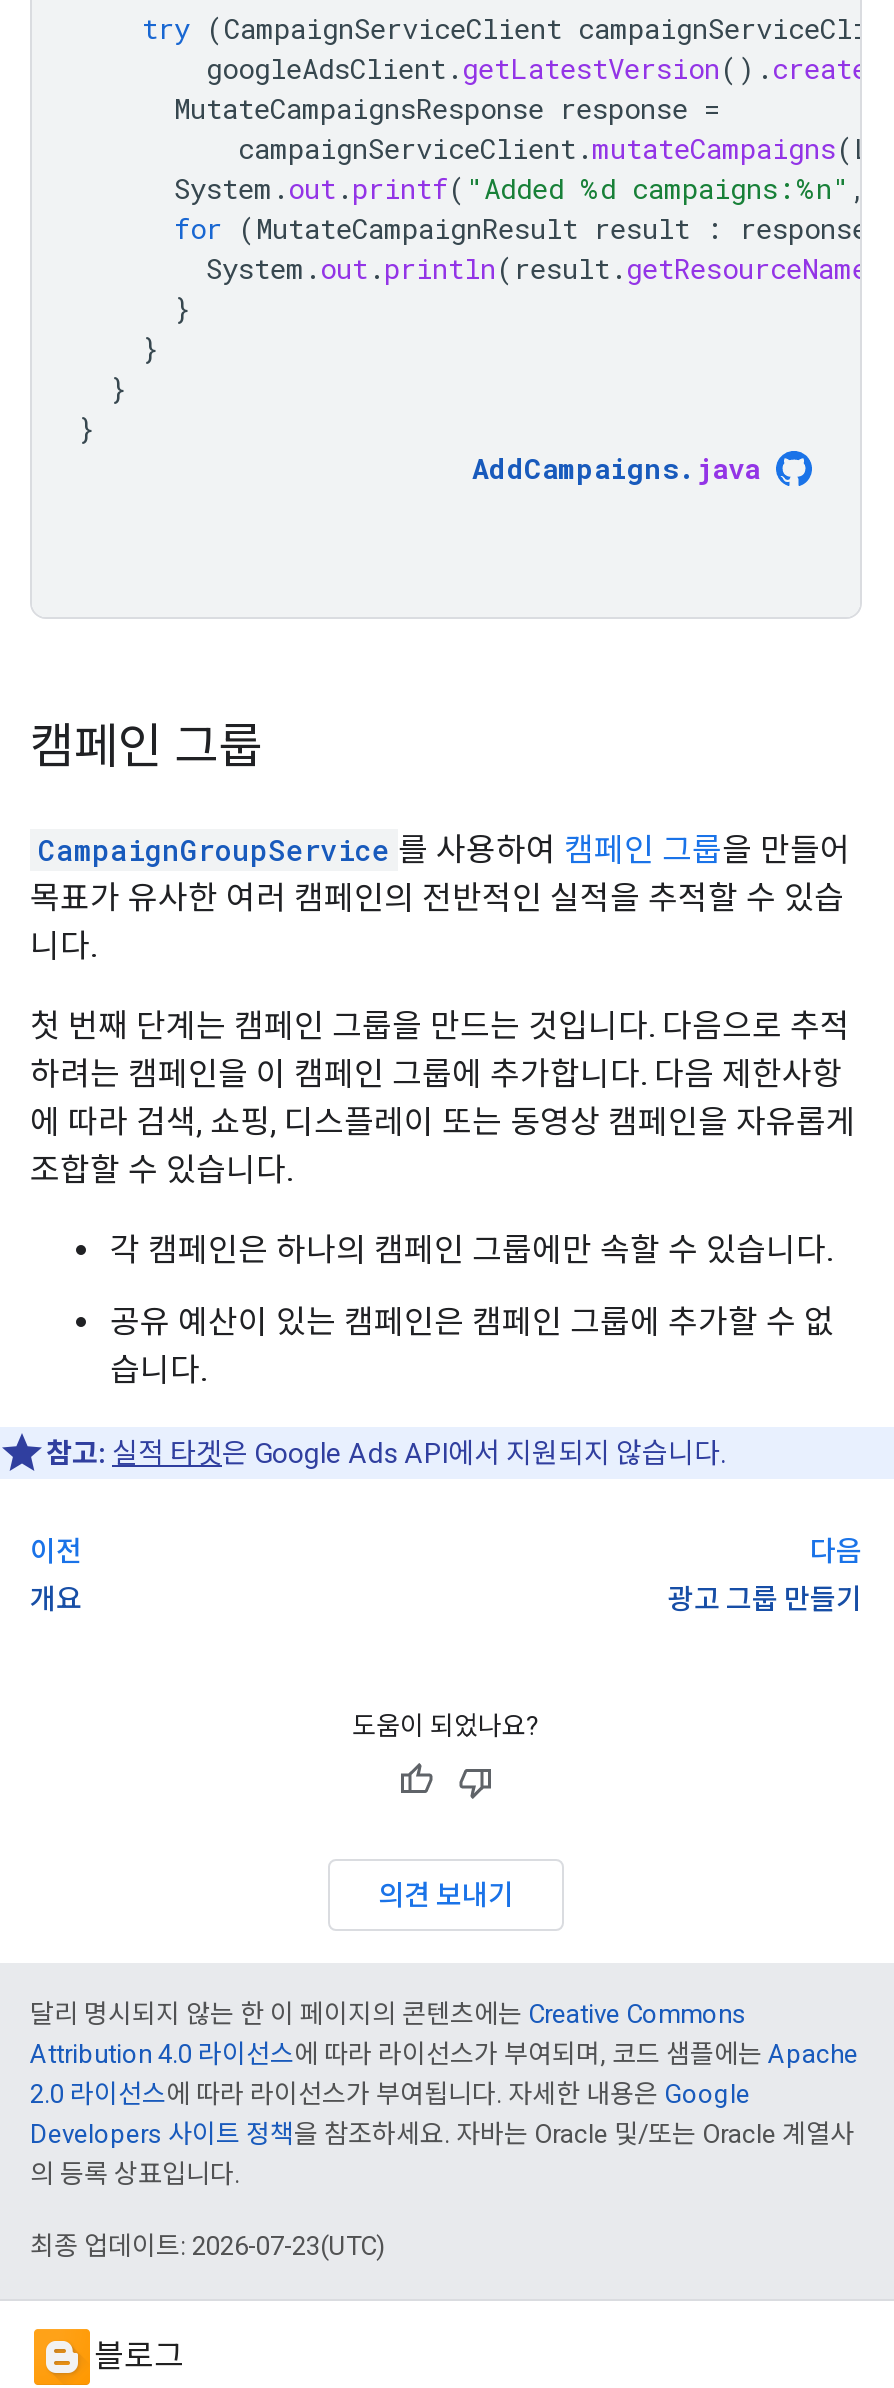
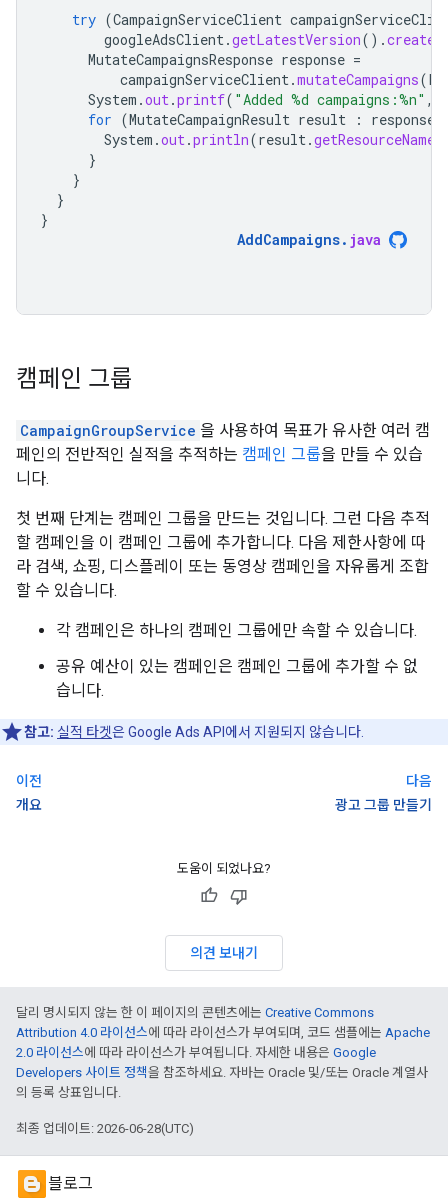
[30,831,850,917] CampaignGroupService 를 사용하여 캠페인 그룹을 만들어 | 목표가 유사한 여러 캠페인의 전반적인 실적을 추적할 수 있습 -> [16,421,430,464] CampaignGroupService 을 사용하여 목표가 유사한 여러 캠 | 페인의 전반적인 실적을 추적하는 캠페인 그룹을 만들 수 있습
[30,1007,856,1189] 첫 번째 단계는 캠페인 그룹을 만드는 것입니다. 다음으로 추적 | 하려는 캠페인을 이 캠페인 그룹에 추가합니다. 다음 제한사항 | 에 따라 검색, 쇼핑, 디스플레이 또는 동영상 캠페인을 자유롭게 | 조합할 수 있습니다. -> [16,509,430,600] 첫 번째 단계는 캠페인 그룹을 만드는 것입니다. 그런 다음 추적 | 할 캠페인을 이 캠페인 그룹에 추가합니다. 다음 제한사항에 따 | 라 검색, 쇼핑, 디스플레이 또는 동영상 캠페인을 자유롭게 조합 | 할 수 있습니다.
[30,2231,386,2261] 최종 업데이트: 2026-07-23(UTC) -> [16,1121,194,1136] 최종 업데이트: 2026-06-28(UTC)

